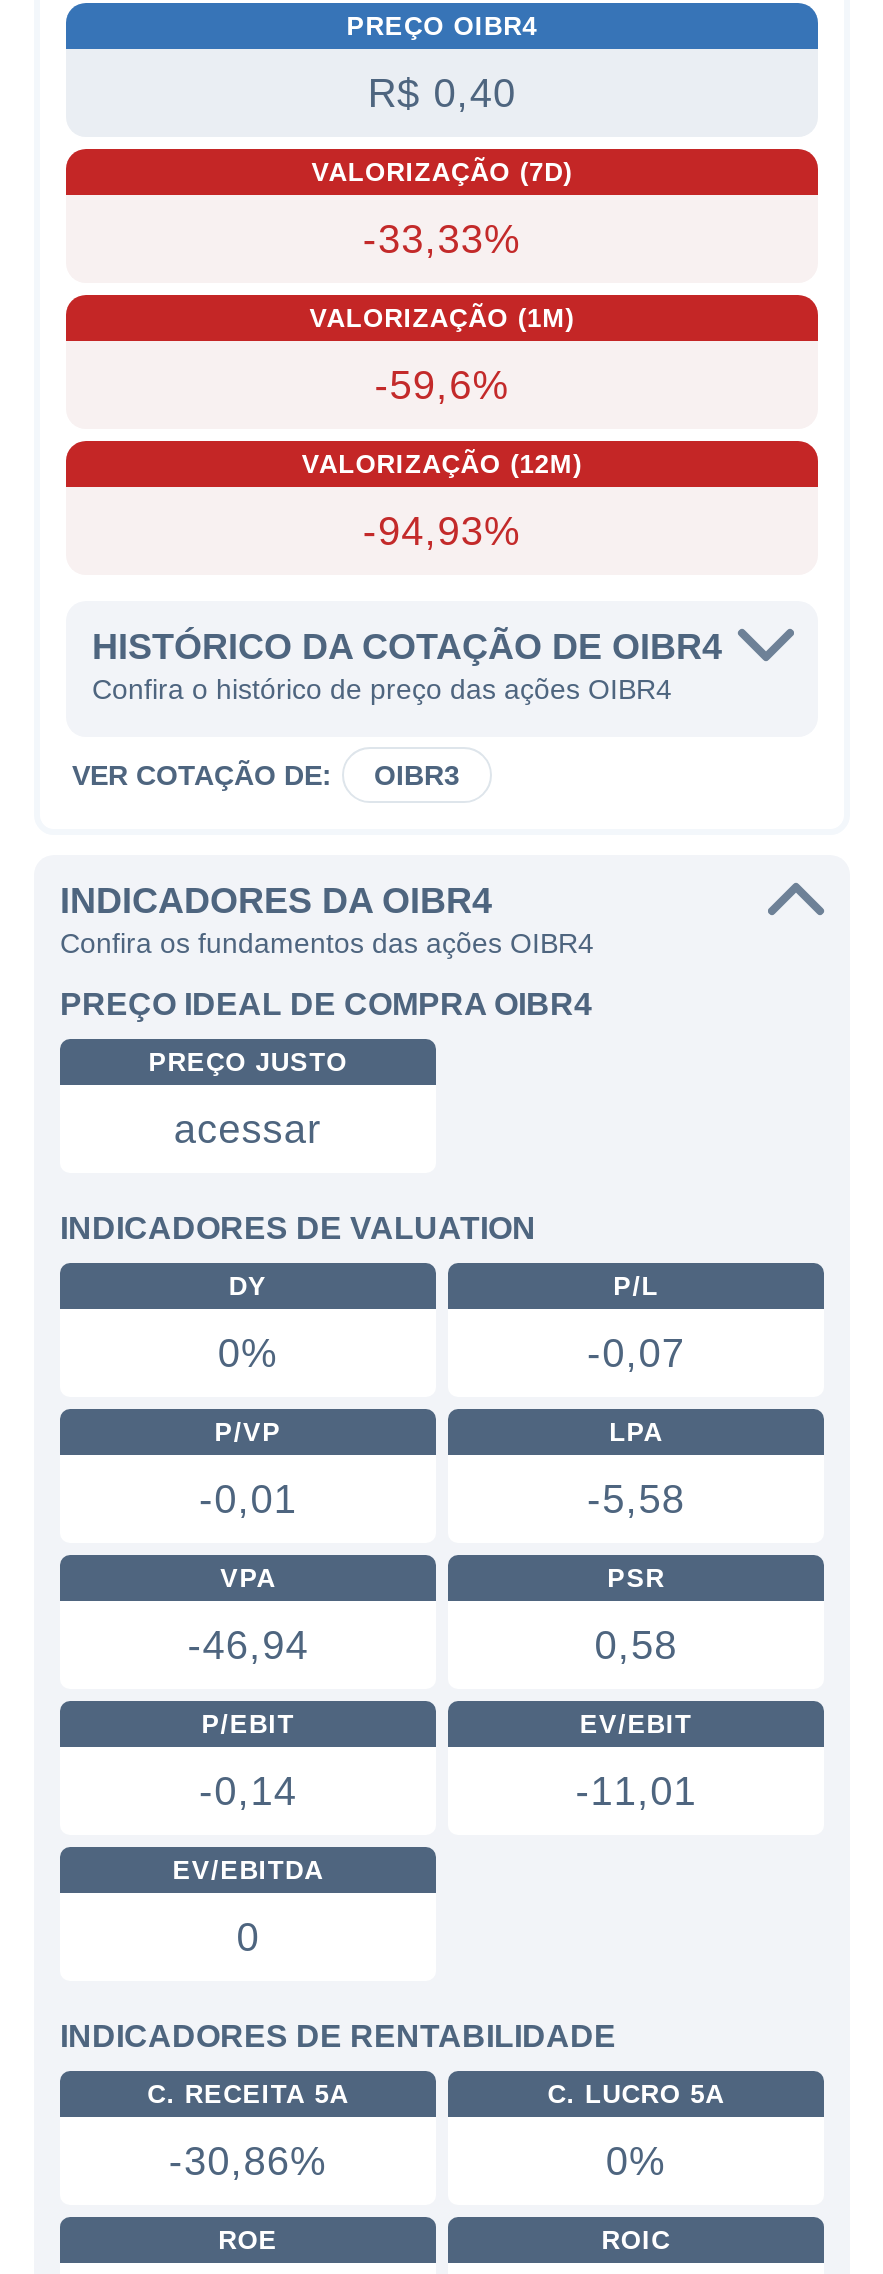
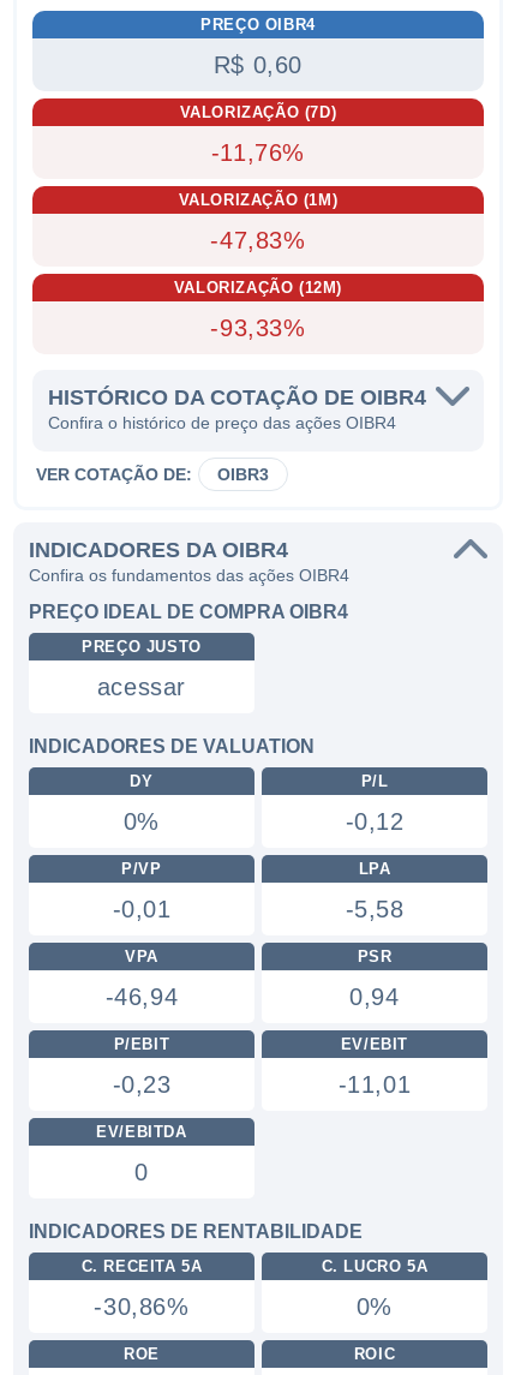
[368,71,516,115] R$ 0,40 -> [214,52,303,78] R$ 0,60
[363,217,521,261] -33,33% -> [211,139,305,166] -11,76%
[374,363,510,407] -59,6% -> [211,227,306,253] -47,83%
[363,509,521,553] -94,93% -> [211,315,306,341] -93,33%
[587,1331,685,1375] -0,07 -> [345,808,404,835] -0,12
[595,1623,677,1667] 0,58 -> [350,984,399,1010] 0,94
[199,1769,297,1813] -0,14 -> [112,1071,171,1098] -0,23

